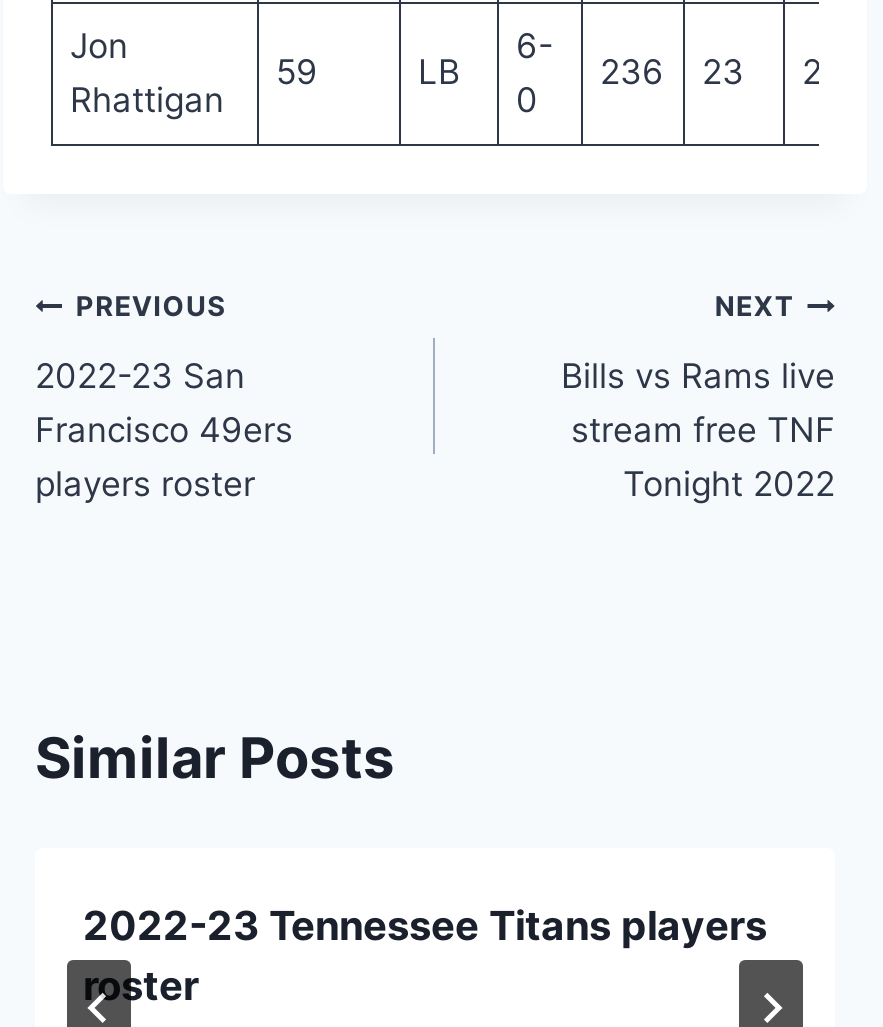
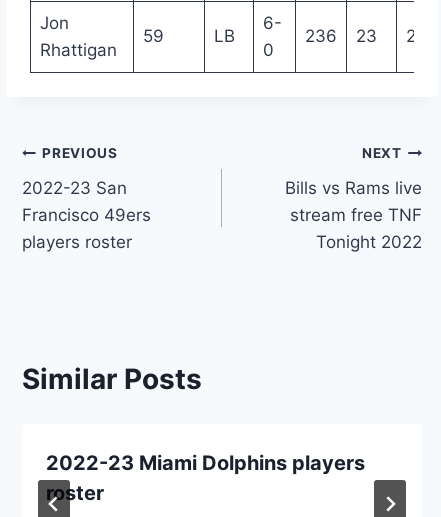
[83,902,767,950] 2022-23 Tennessee Titans players -> [46,451,365,475] 2022-23 Miami Dolphins players

